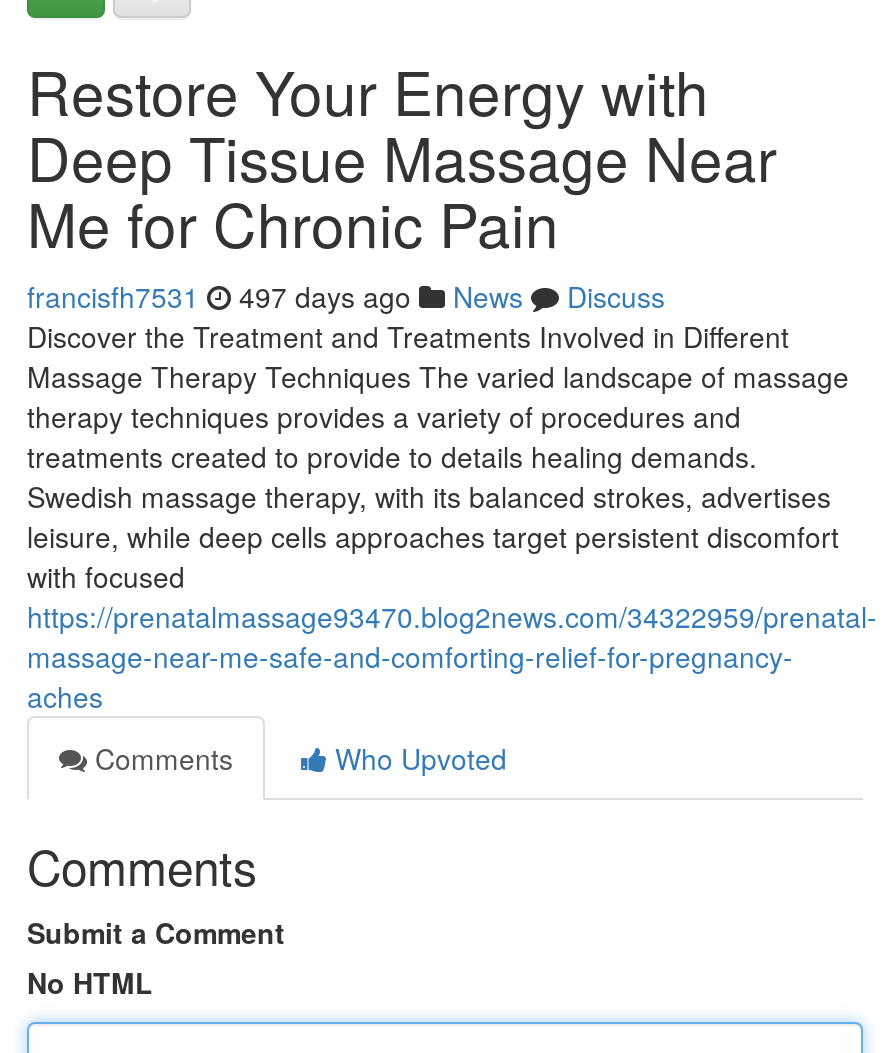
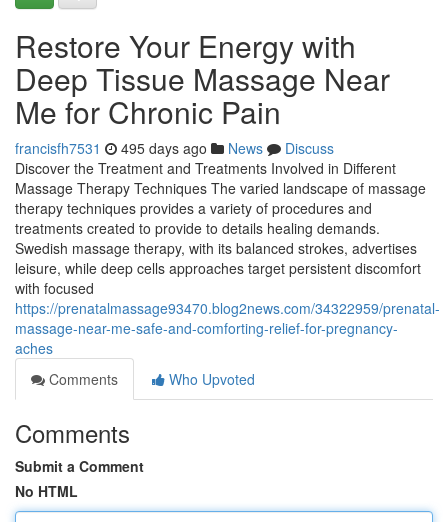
[27,276,665,316] francisfh7531 497 days ago News Discuss -> [15,138,334,158] francisfh7531 495 days ago News Discuss

